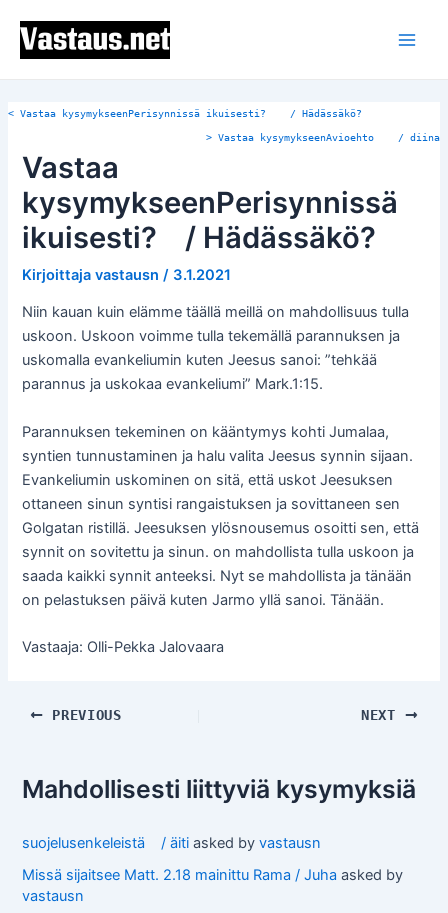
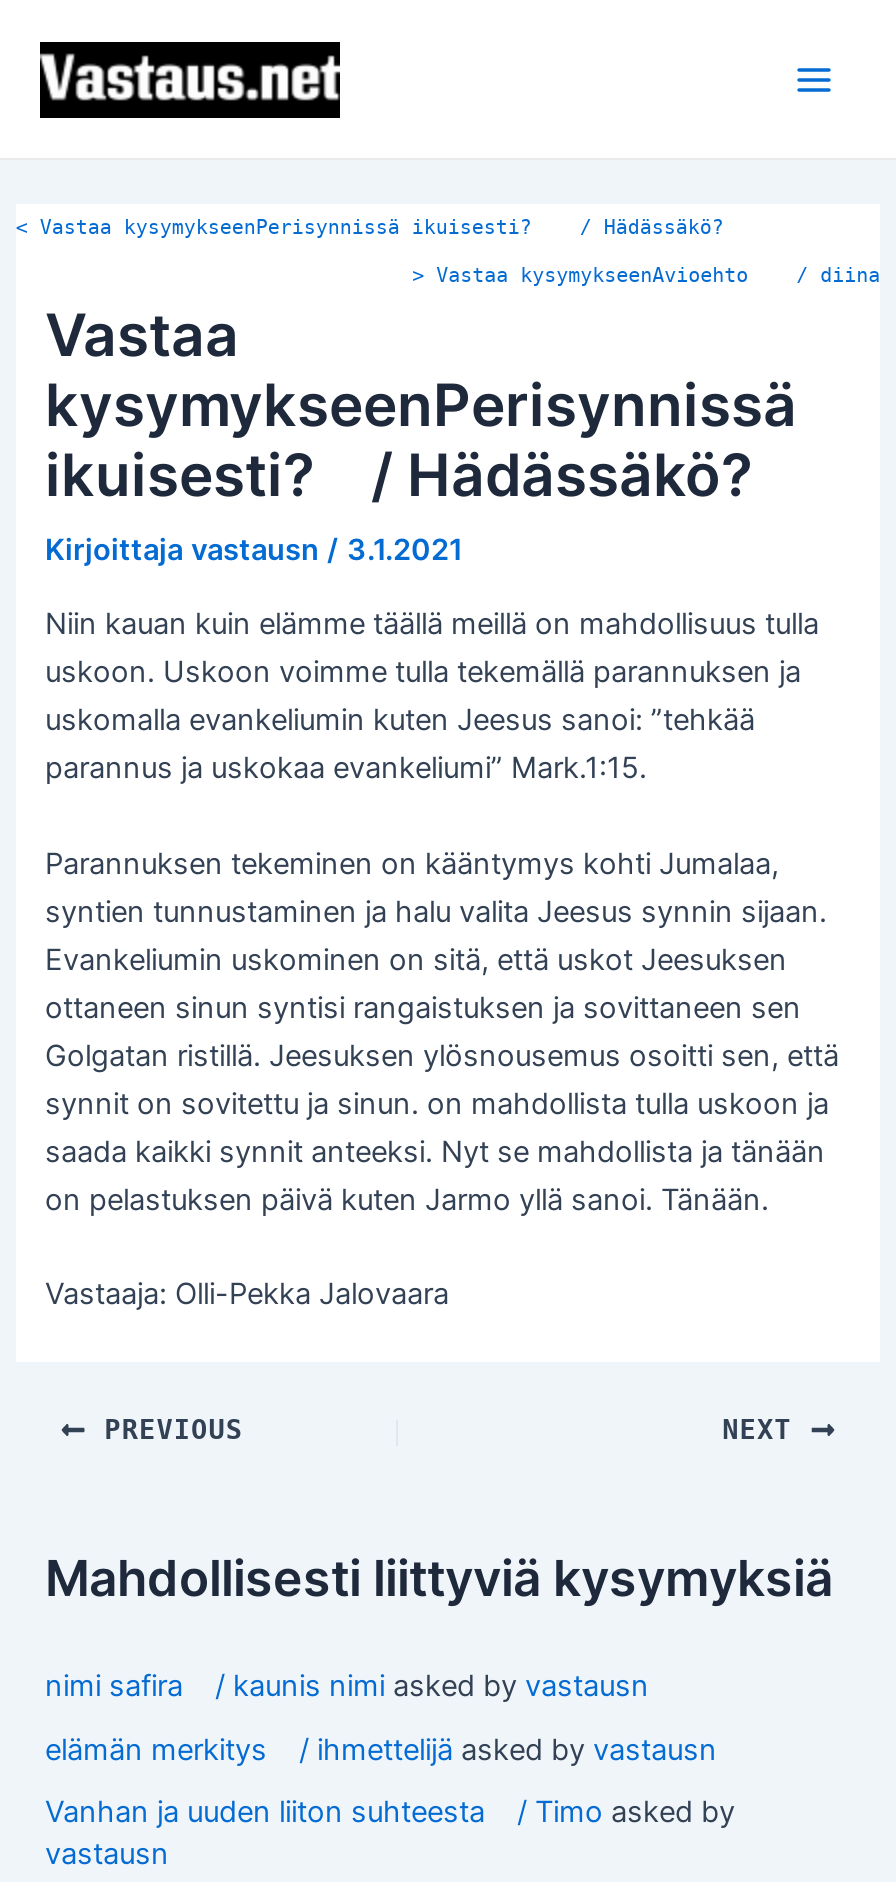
[22,834,403,883] suojelusenkeleistä / äiti asked by vastausn | Missä sijaitsee Matt. 2.18 mainittu Rama / Juha asked by -> [45,1667,735,1831] nimi safira / kaunis nimi asked by vastausn | elämän merkitys / ihmettelijä asked by vastausn | Vanhan ja uuden liiton suhteesta / Timo asked by

